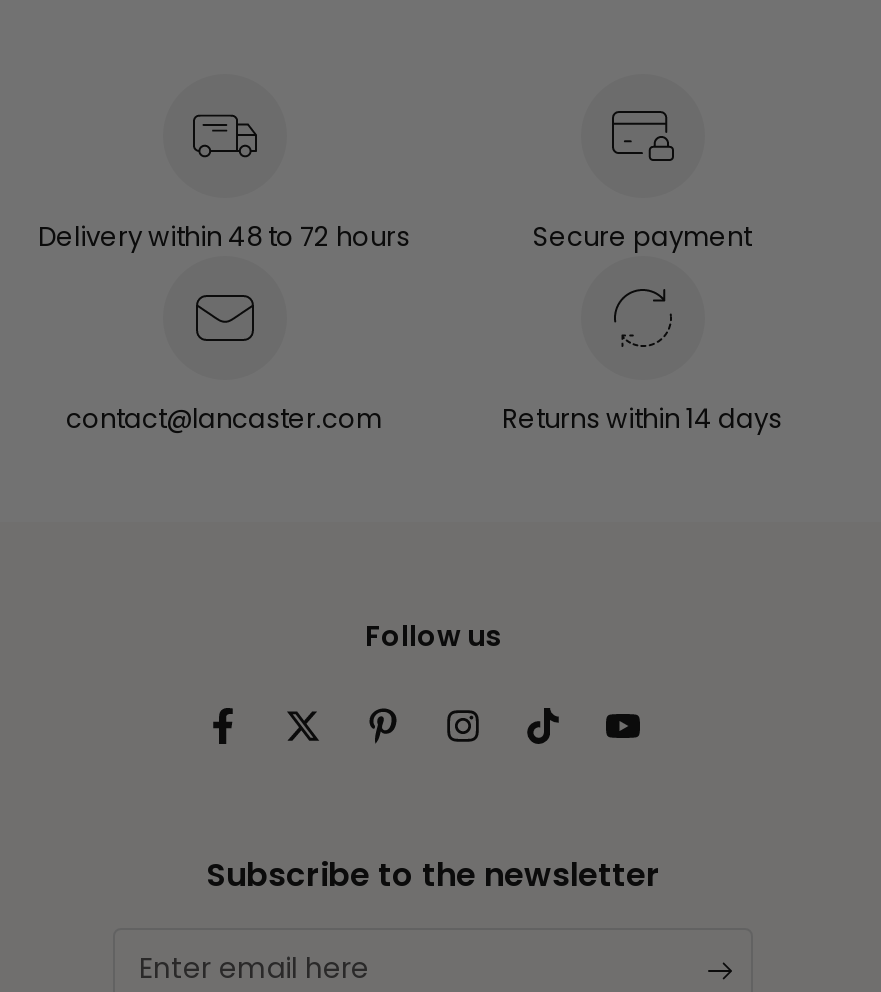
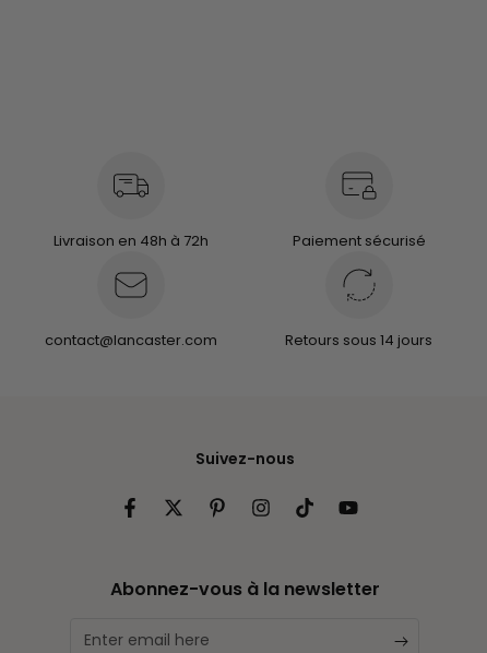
[38,217,751,255] Delivery within 48 to 72 hours | Secure payment -> [53,230,425,251] Livraison en 48h à 72h | Paiement sécurisé
[502,399,782,437] Returns within 14 days -> [285,329,432,350] Retours sous 14 jours
[365,615,501,655] Follow us -> [195,447,294,469] Suivez-nous
[206,851,660,897] Subscribe to the newsletter -> [110,576,379,601] Abonnez-vous à la newsletter

